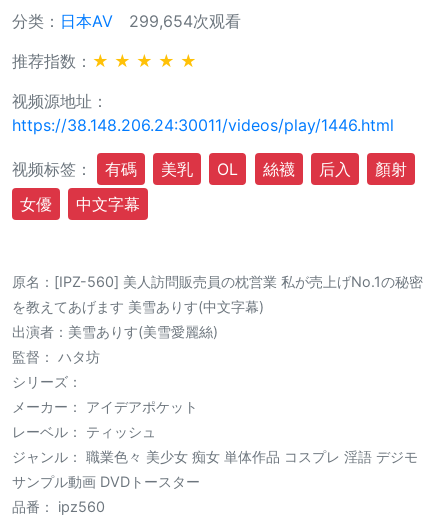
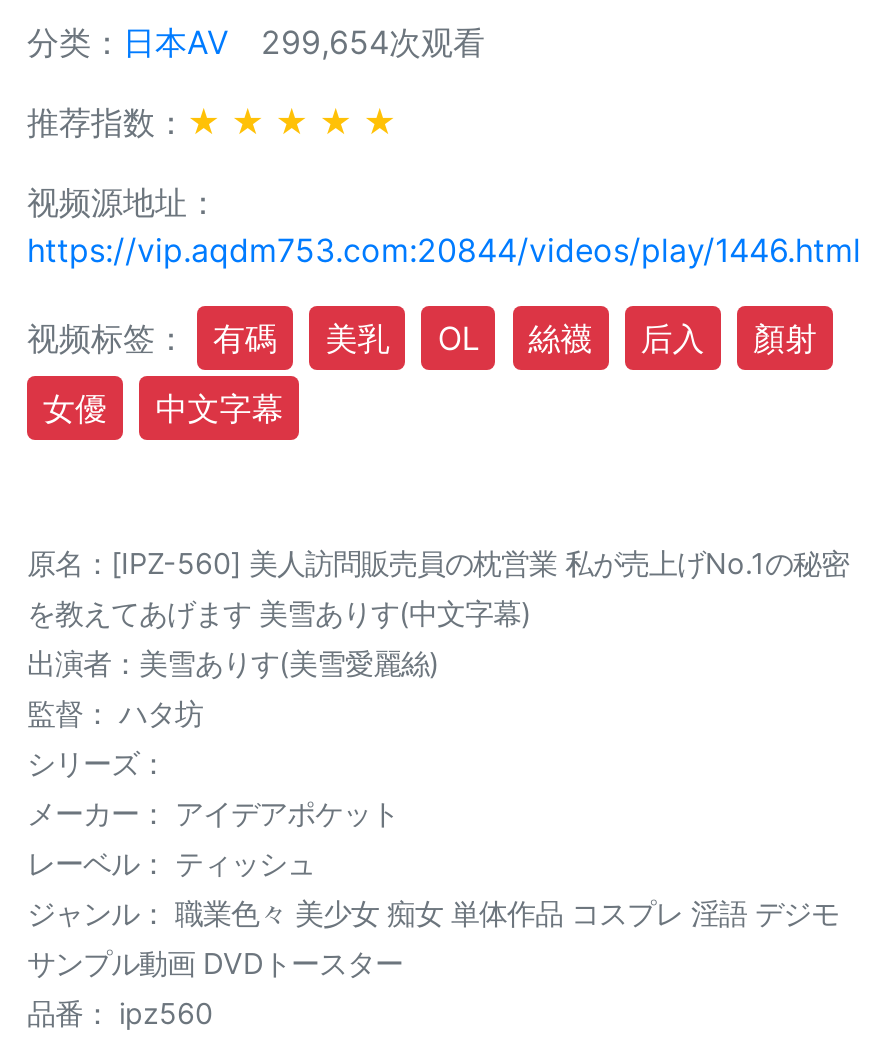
[12,115,394,135] https://38.148.206.24:30011/videos/play/1446.html -> [27,230,861,270] https://vip.aqdm753.com:20844/videos/play/1446.html

